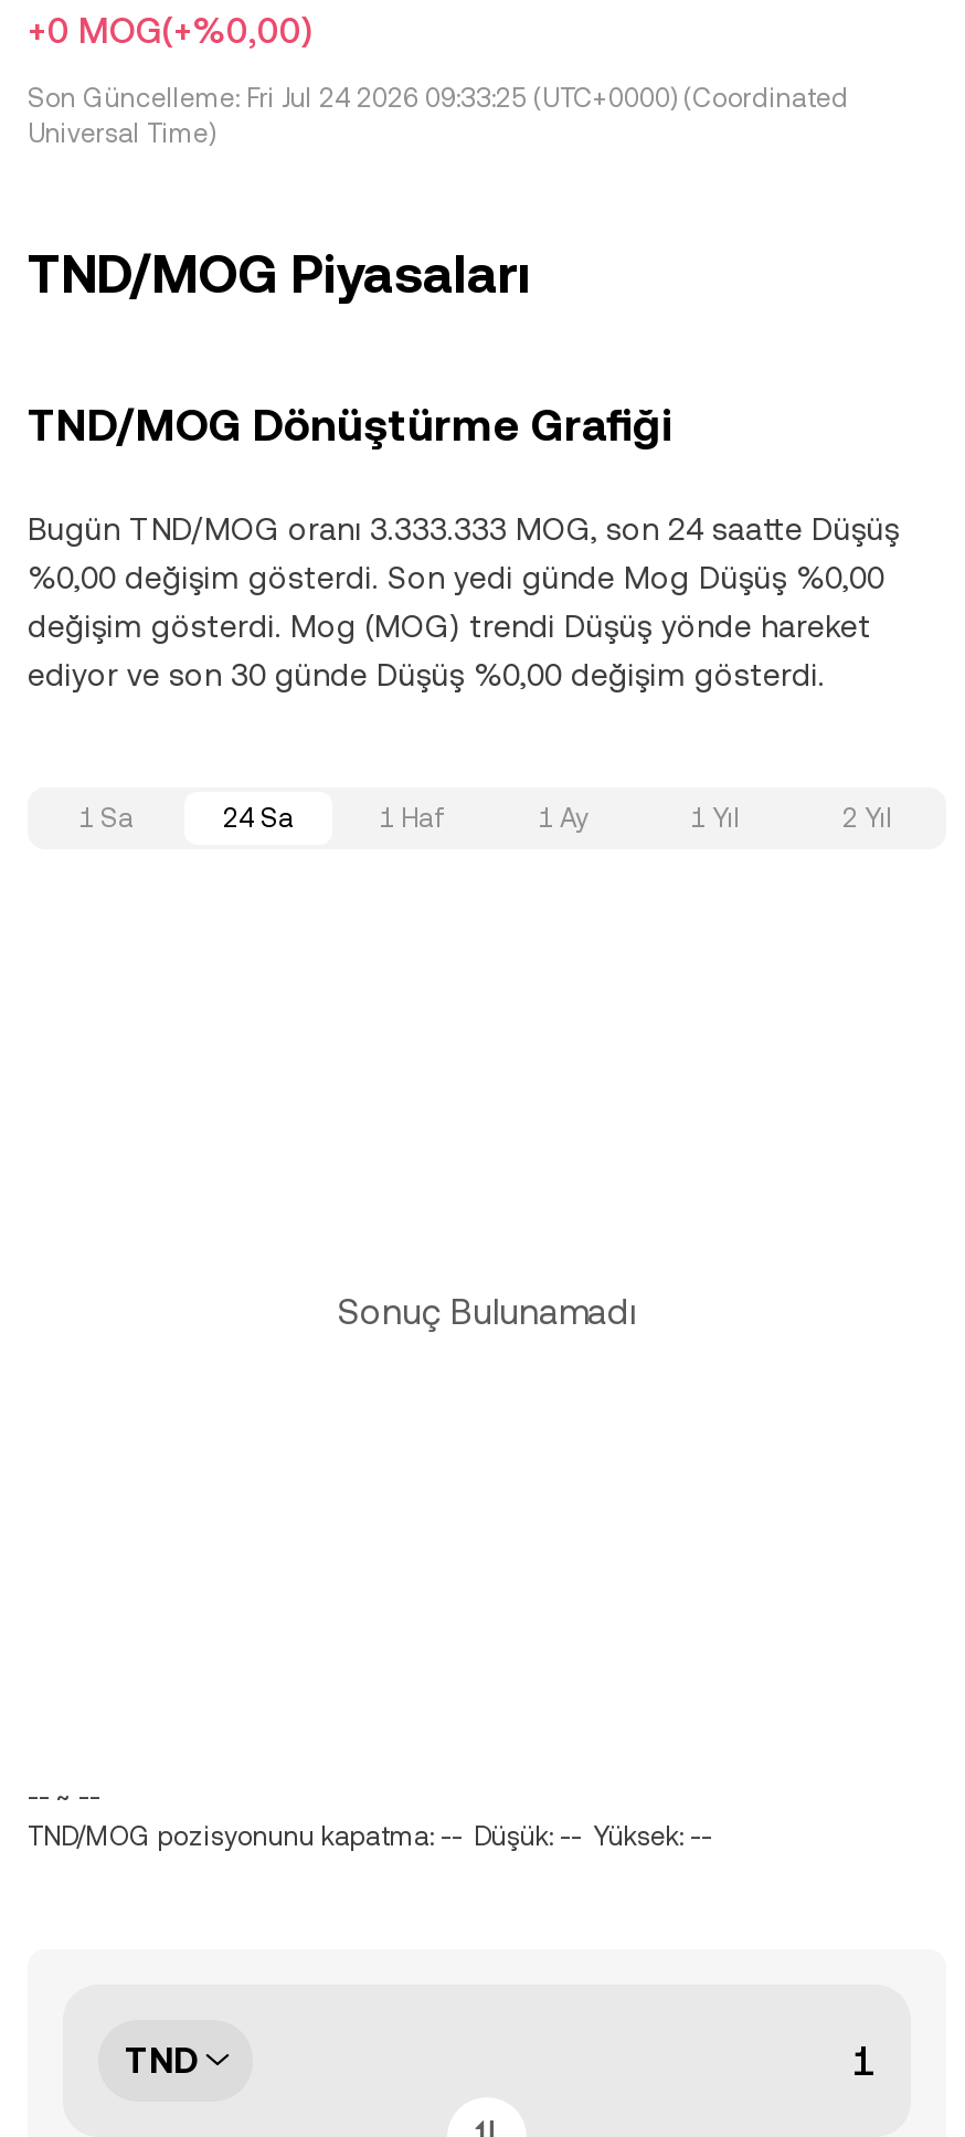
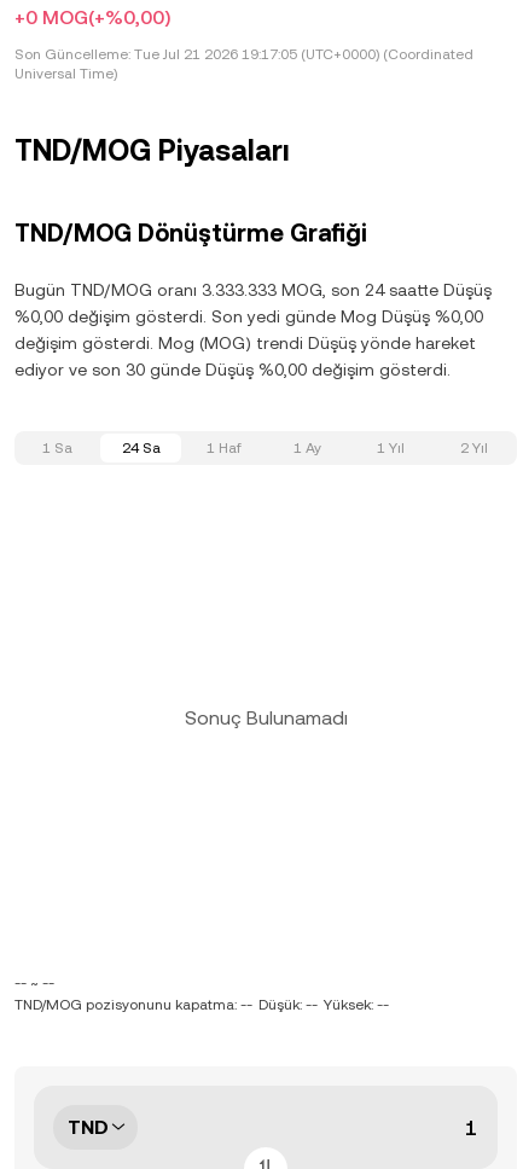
[28,83,849,114] Son Güncelleme: Fri Jul 24 2026 09:33:25 (UTC+0000) (Coordinated -> [14,46,473,63] Son Güncelleme: Tue Jul 21 2026 19:17:05 (UTC+0000) (Coordinated

